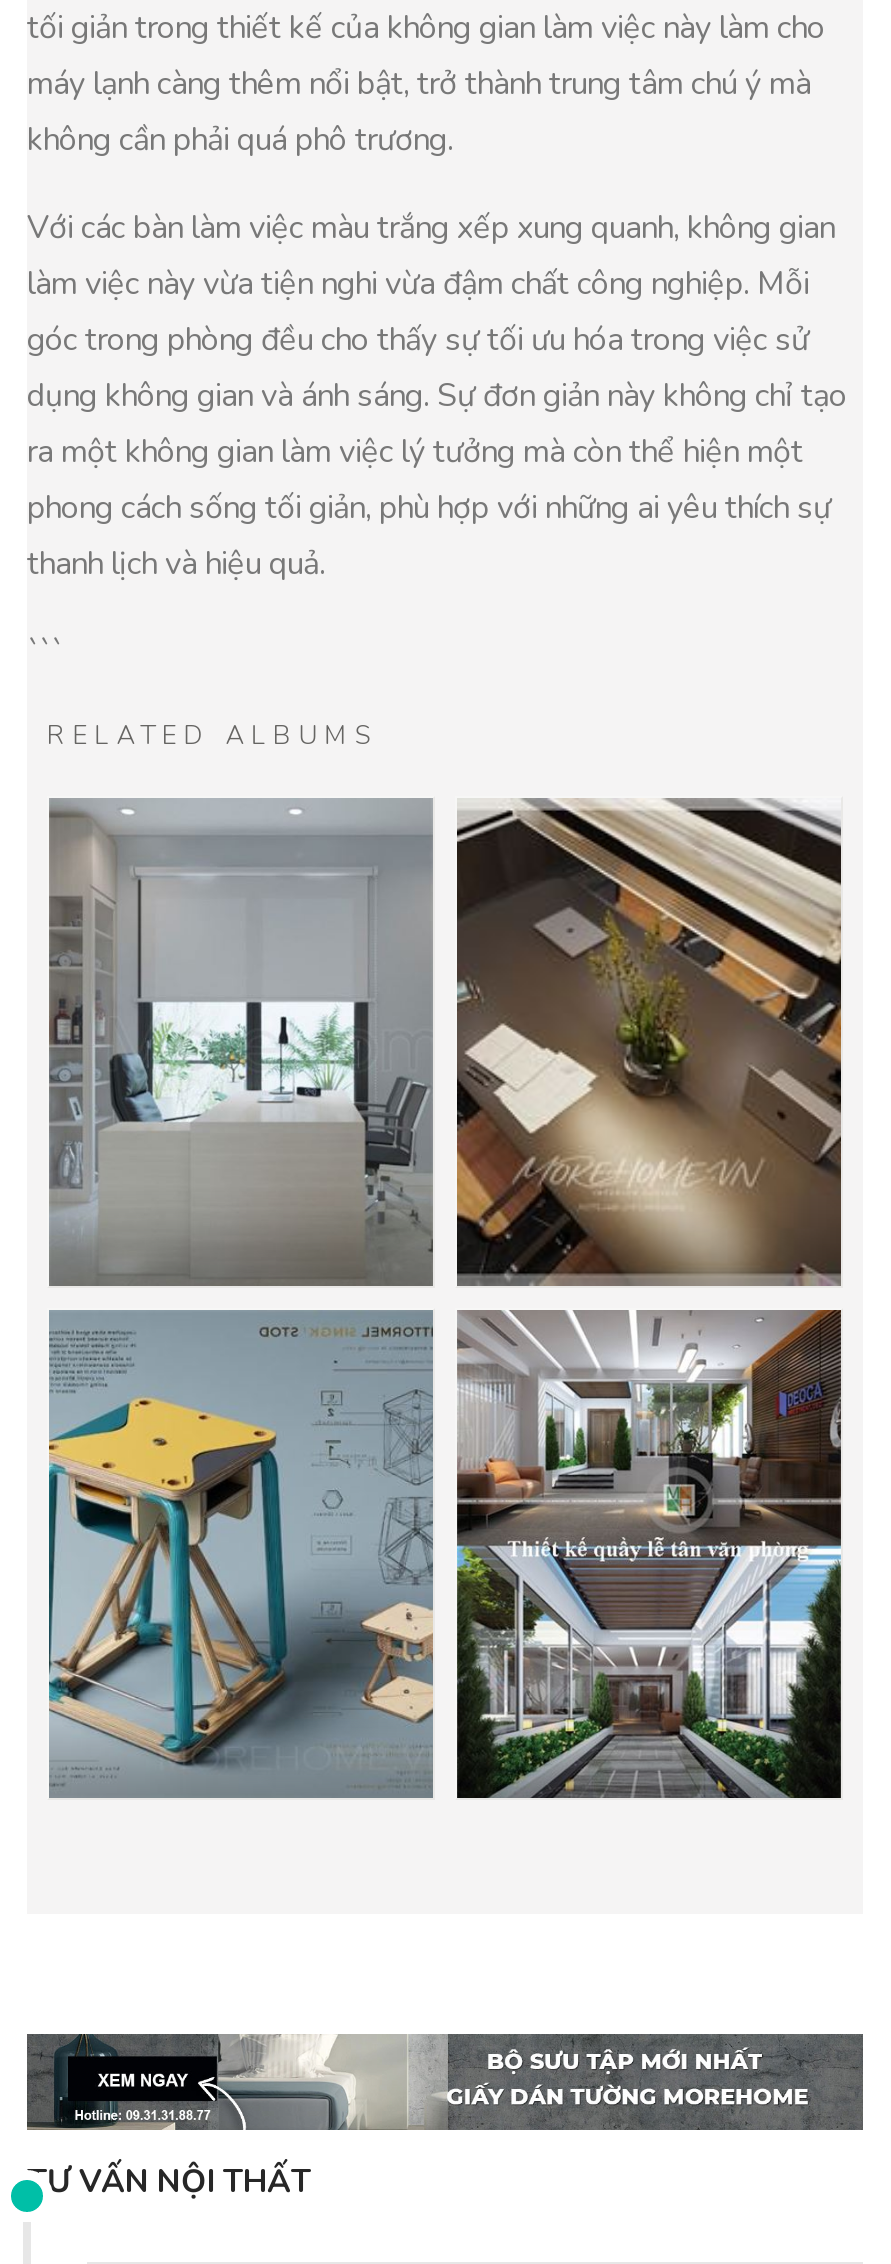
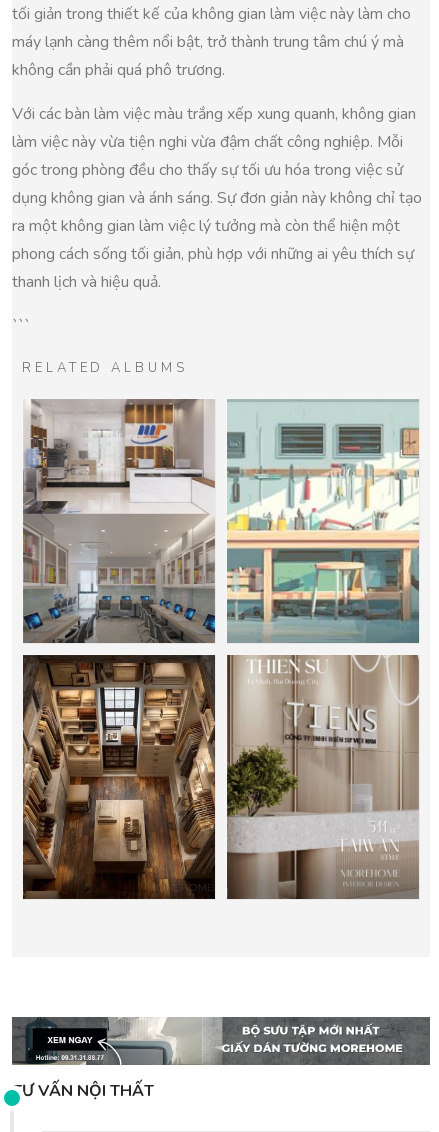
[47,798,435,1286] [image] -> [23,399,216,642] [image]
[455,800,843,1286] [image] -> [226,399,419,643] [image]
[47,1310,435,1800] [image] -> [22,655,216,900] [image]
[455,1310,843,1800] [image] -> [226,655,420,899] [image]

